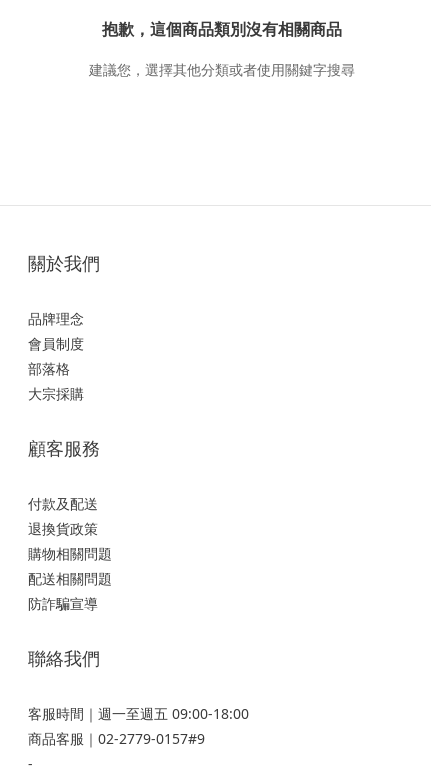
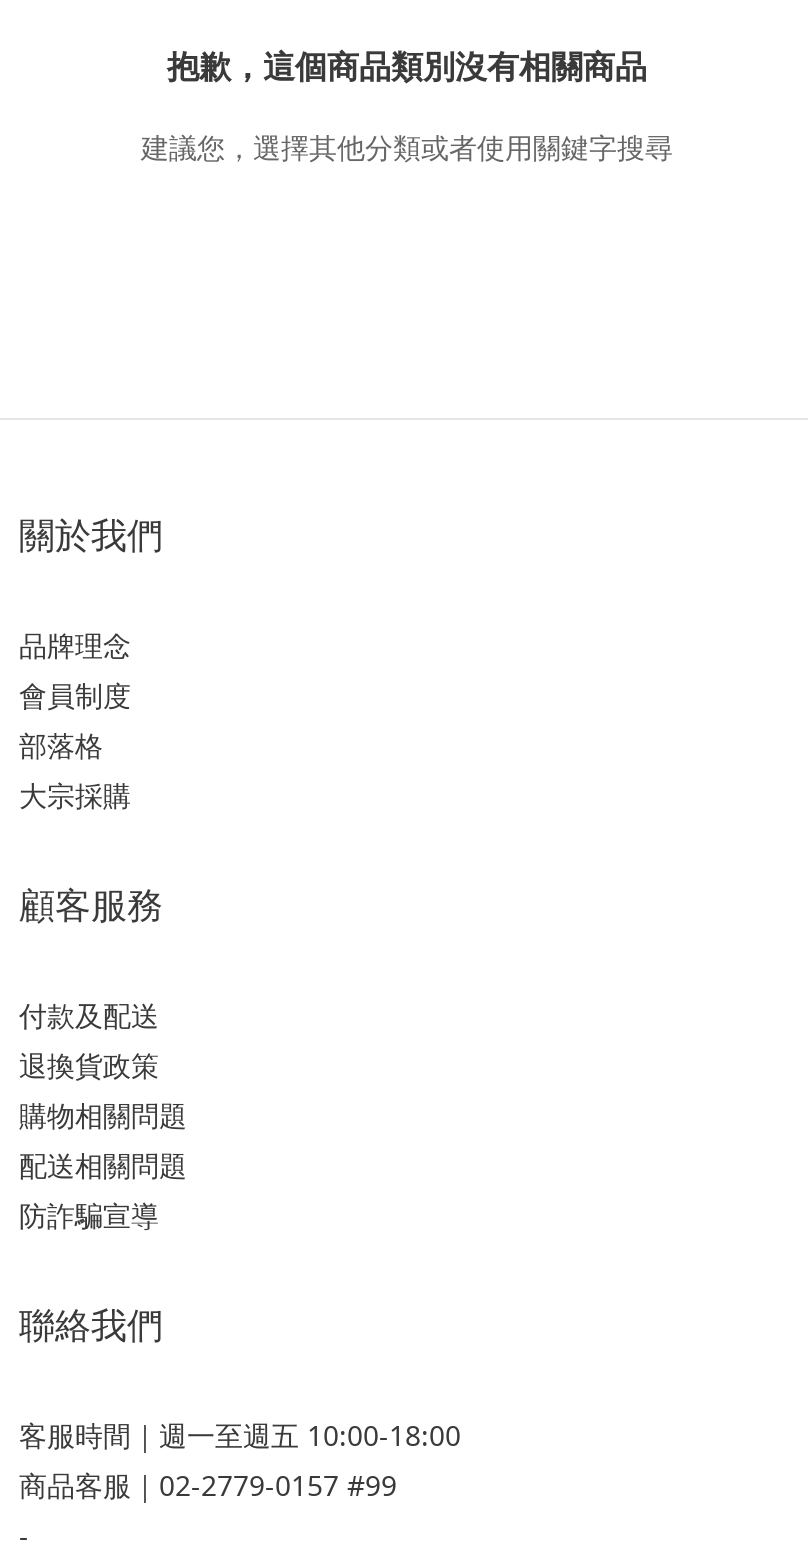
[28,704,249,748] 客服時間｜週一至週五 09:00-18:00 | 商品客服｜02-2779-0157#9 -> [19,1416,461,1504] 客服時間｜週一至週五 10:00-18:00 | 商品客服｜02-2779-0157 #99

